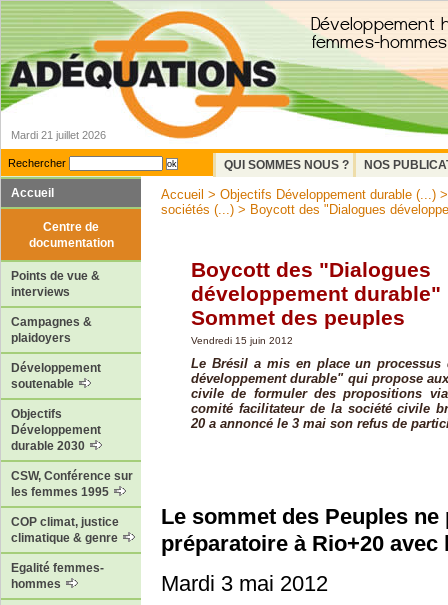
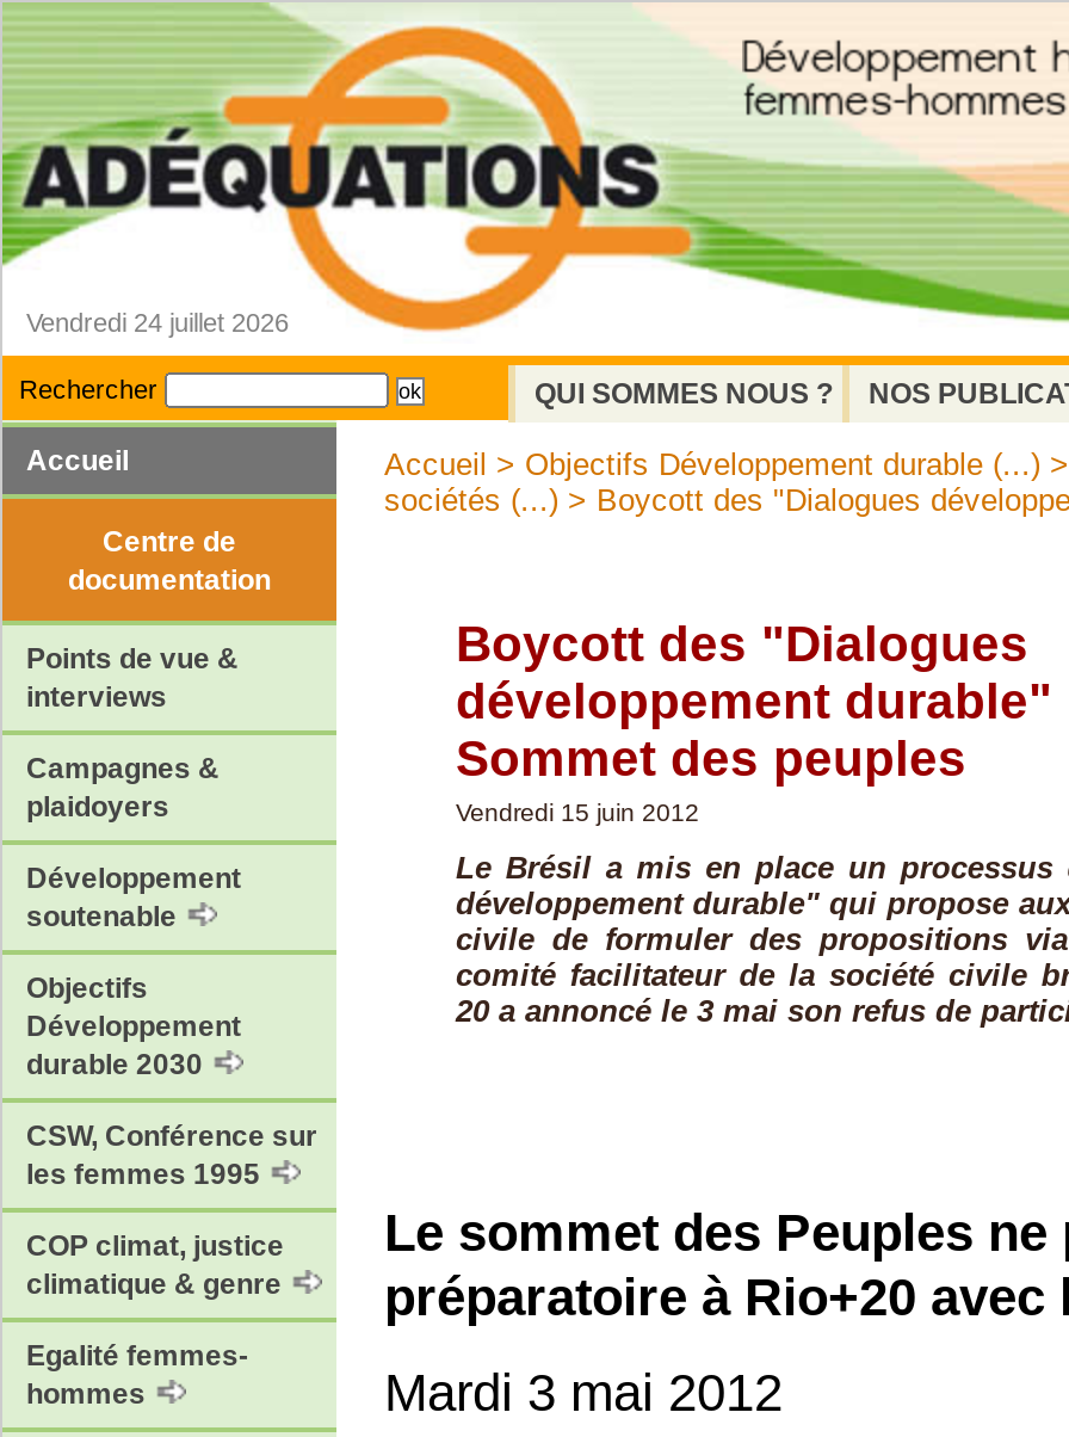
[11,129,106,141] Mardi 21 juillet 2026 -> [26,308,289,337] Vendredi 24 juillet 2026

